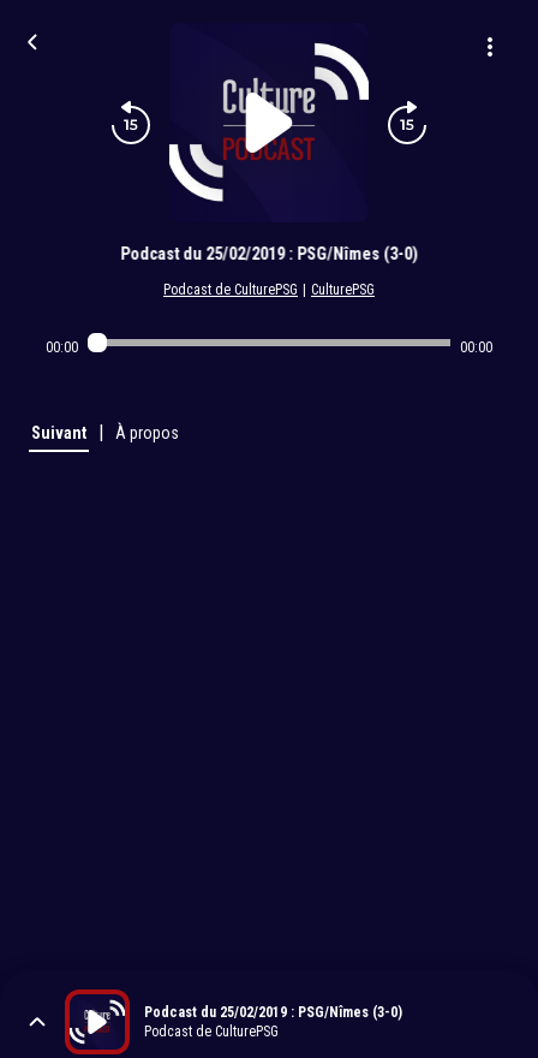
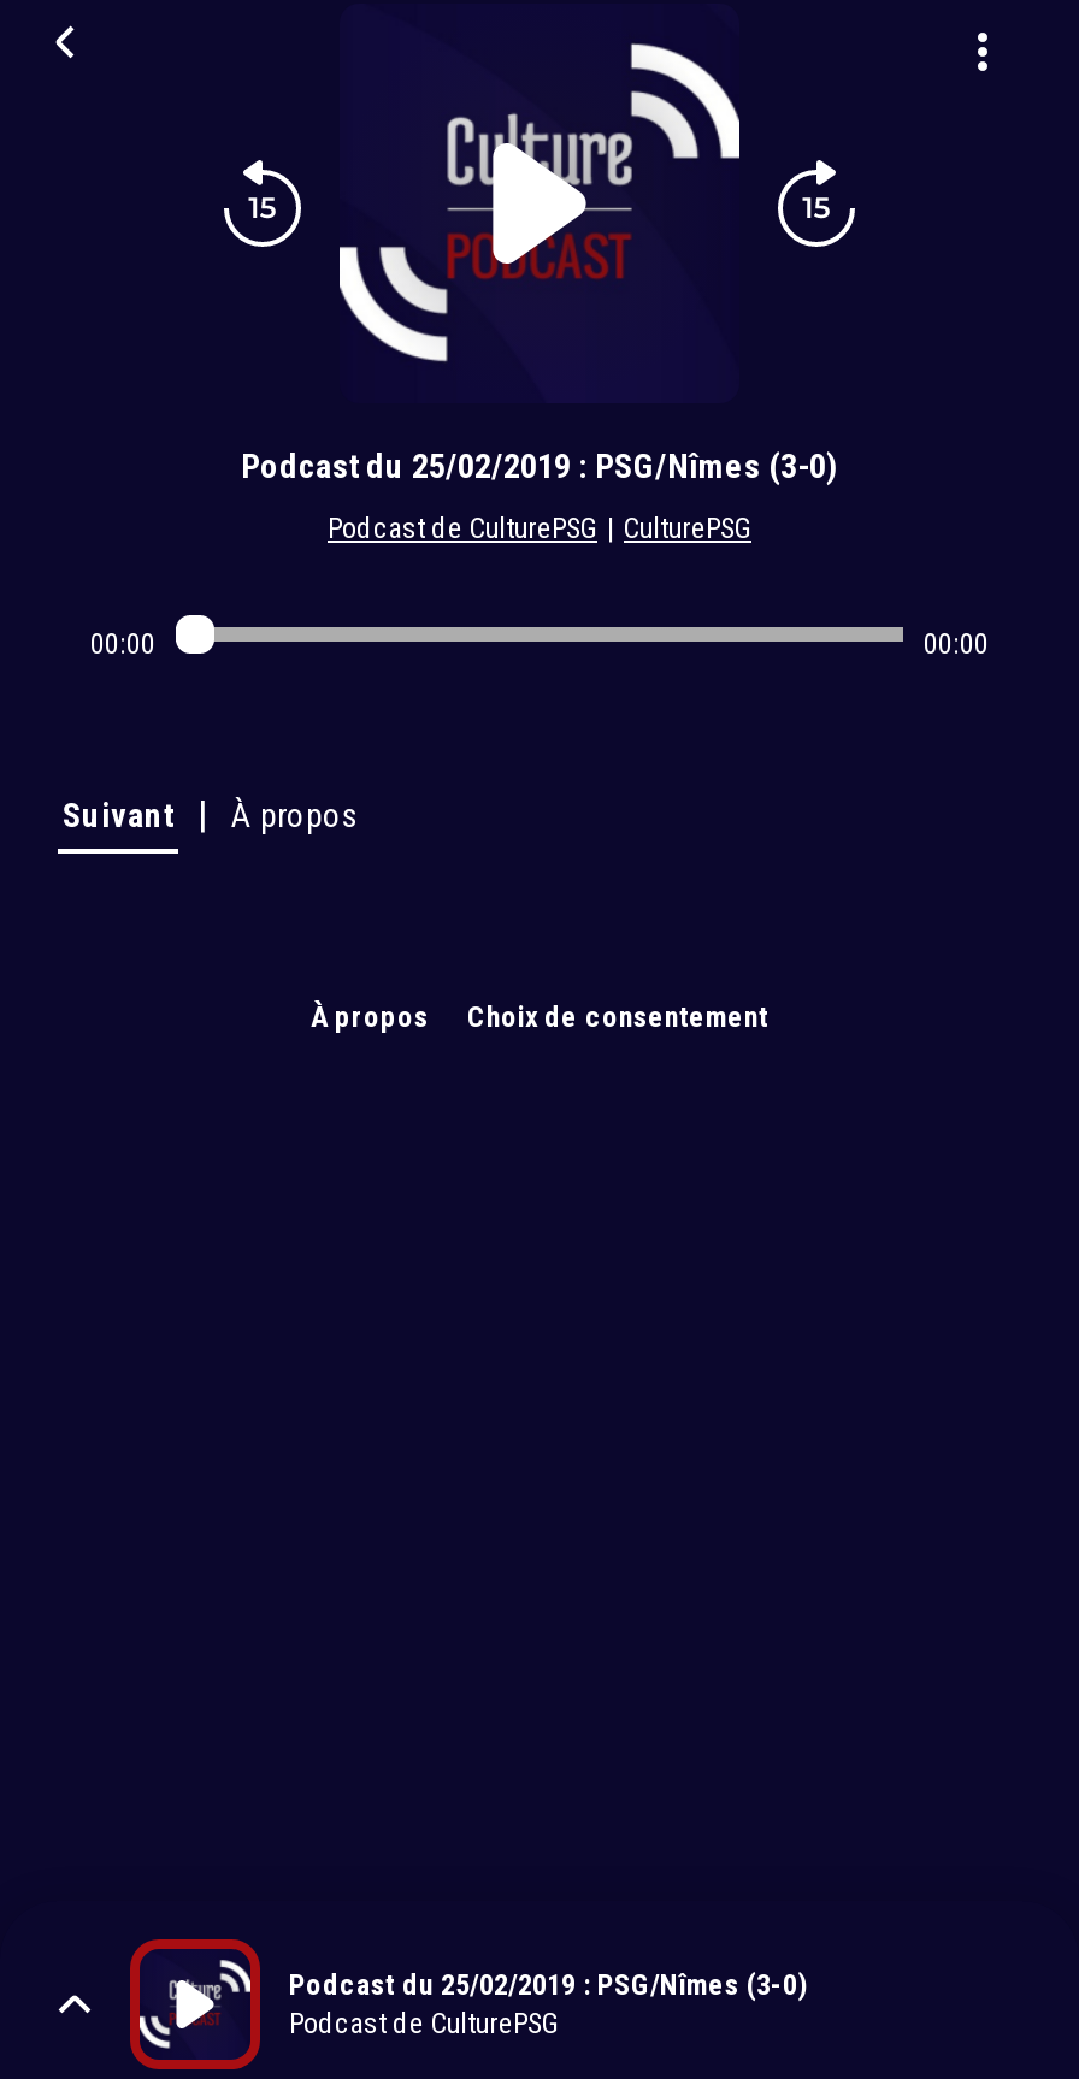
none -> [311,1000,768,1034] À propos | Choix de consentement

